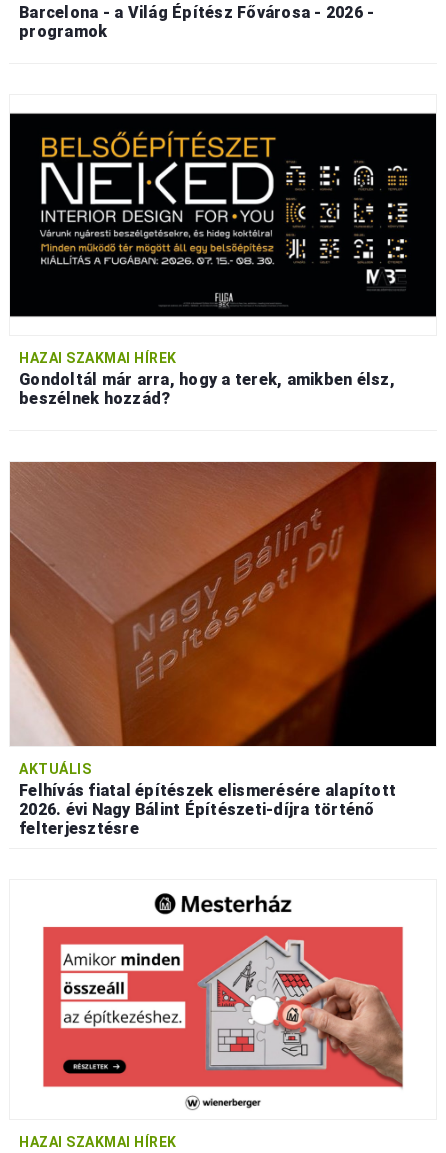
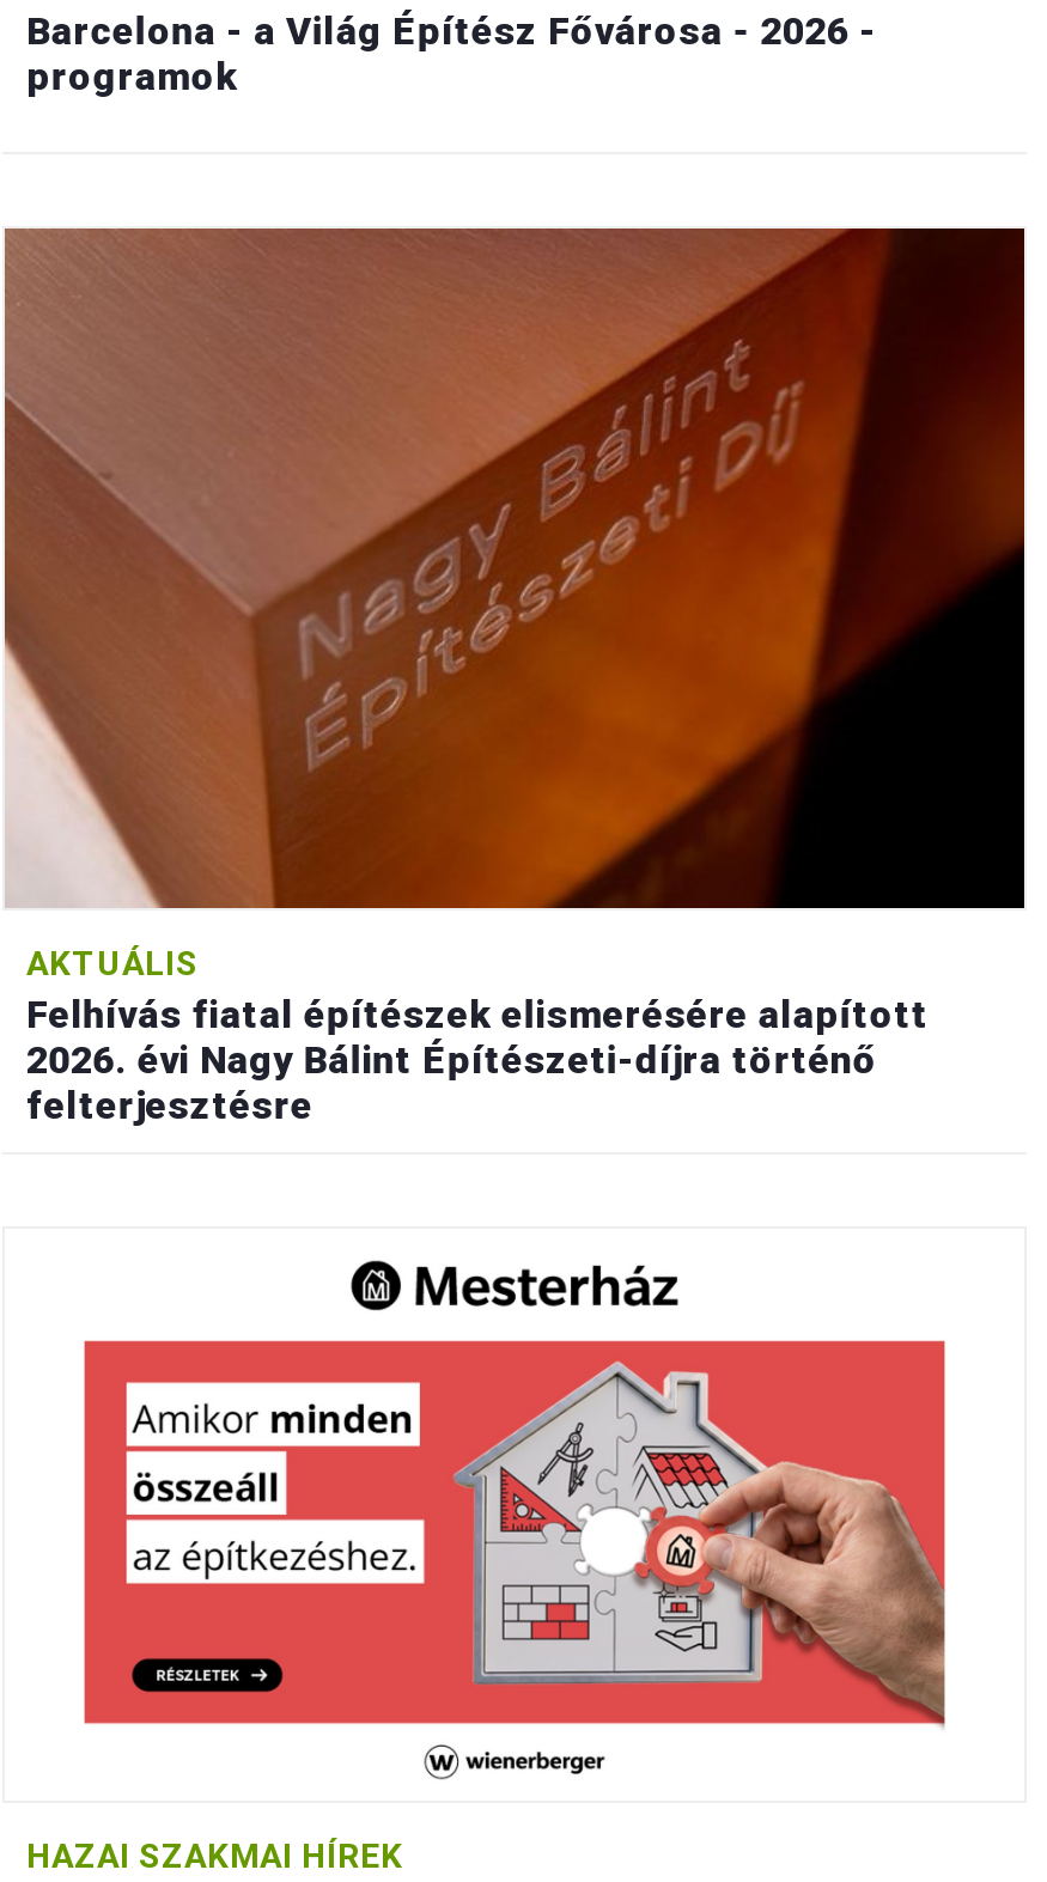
[9,112,437,408] [image] | HAZAI SZAKMAI HÍREK | Gondoltál már arra, hogy a terek, amikben élsz, | beszélnek hozzád? -> none

